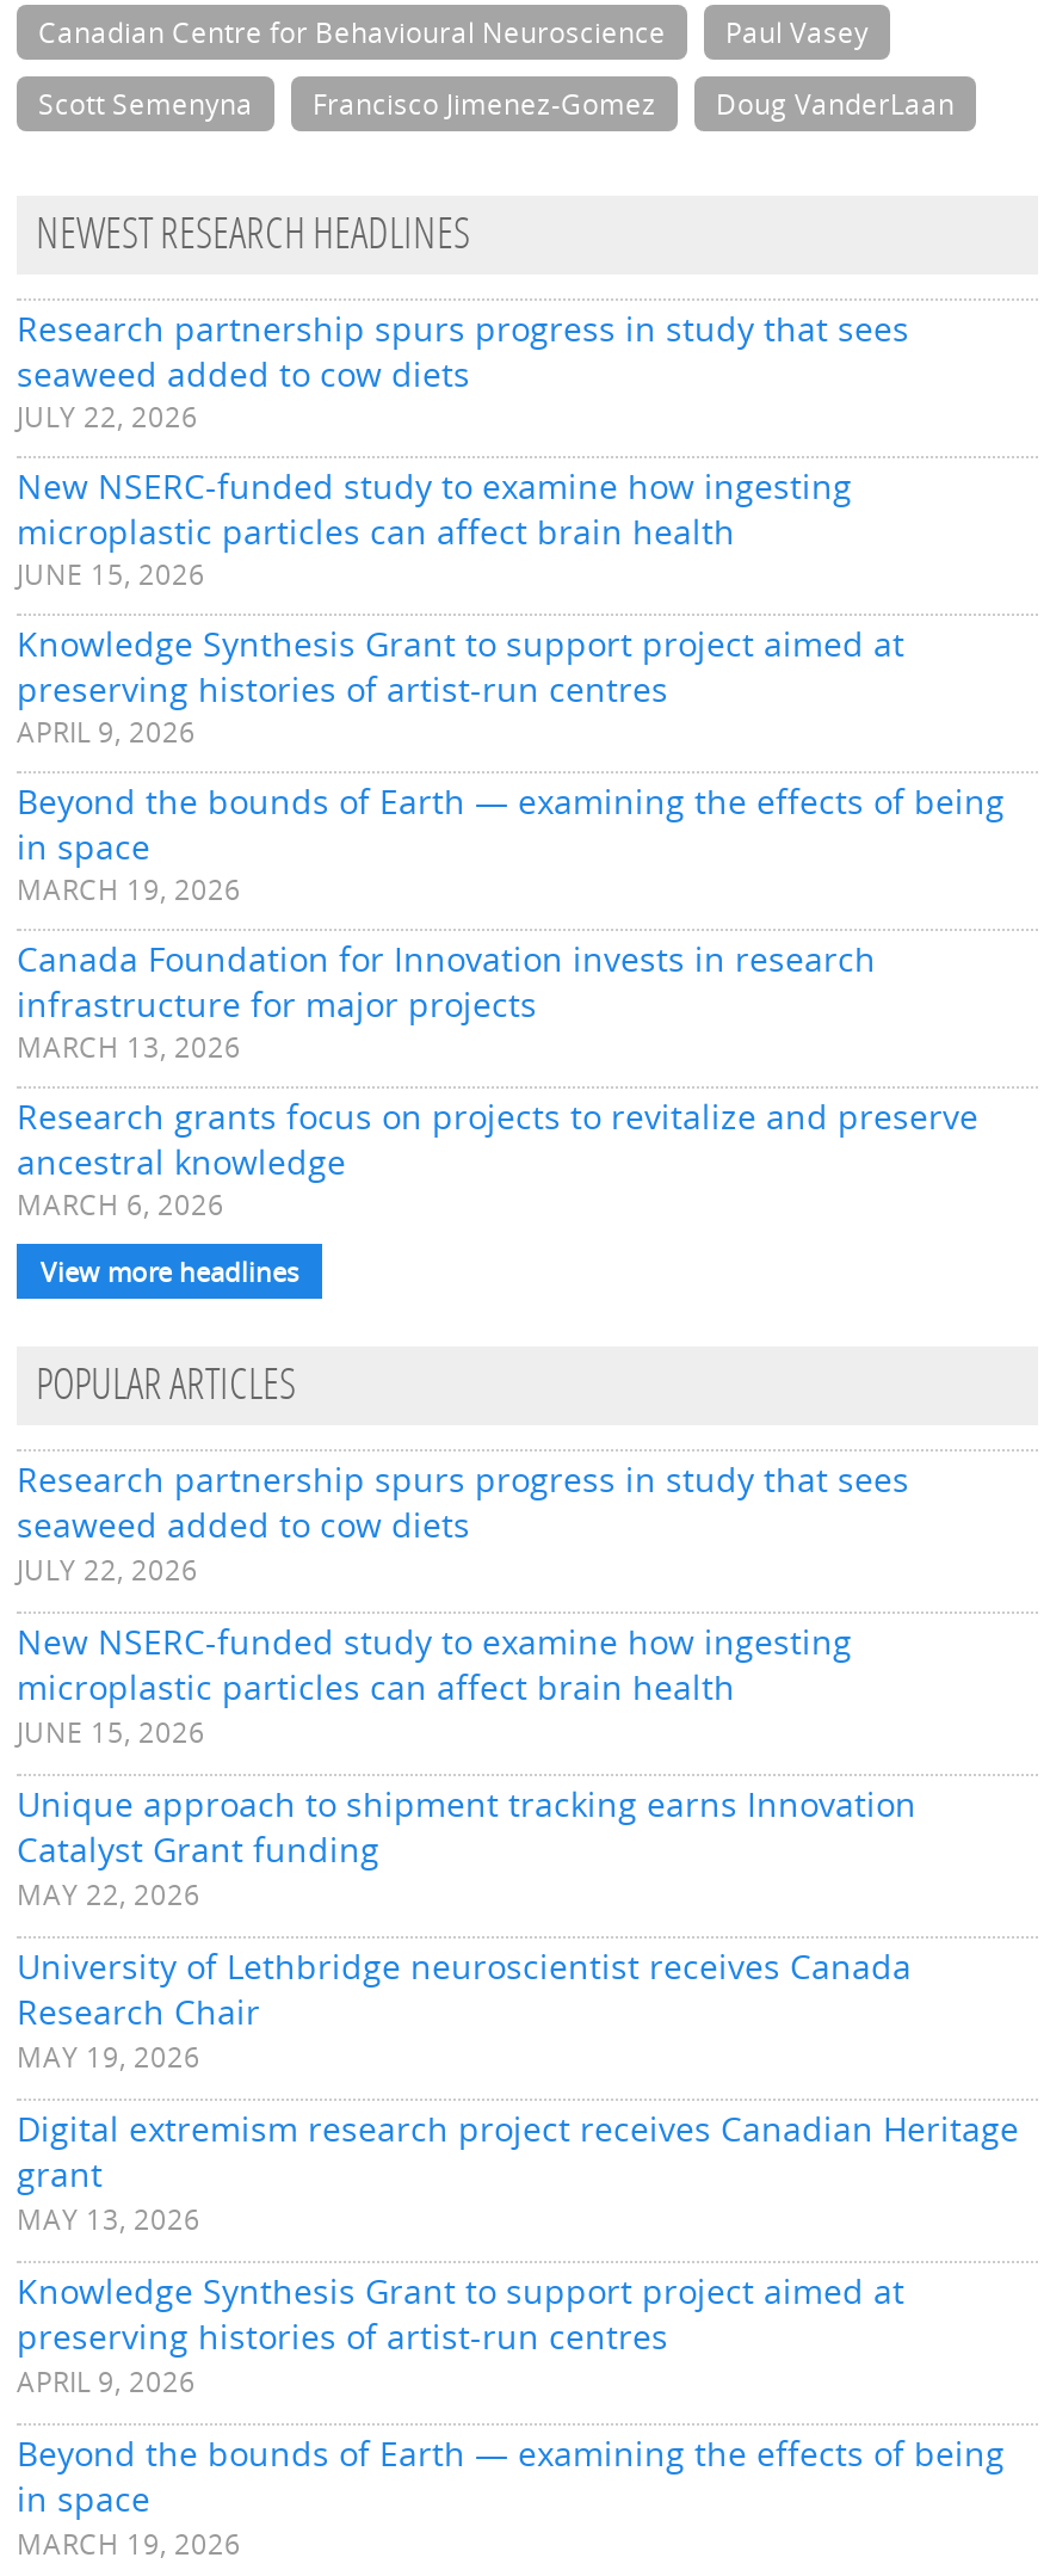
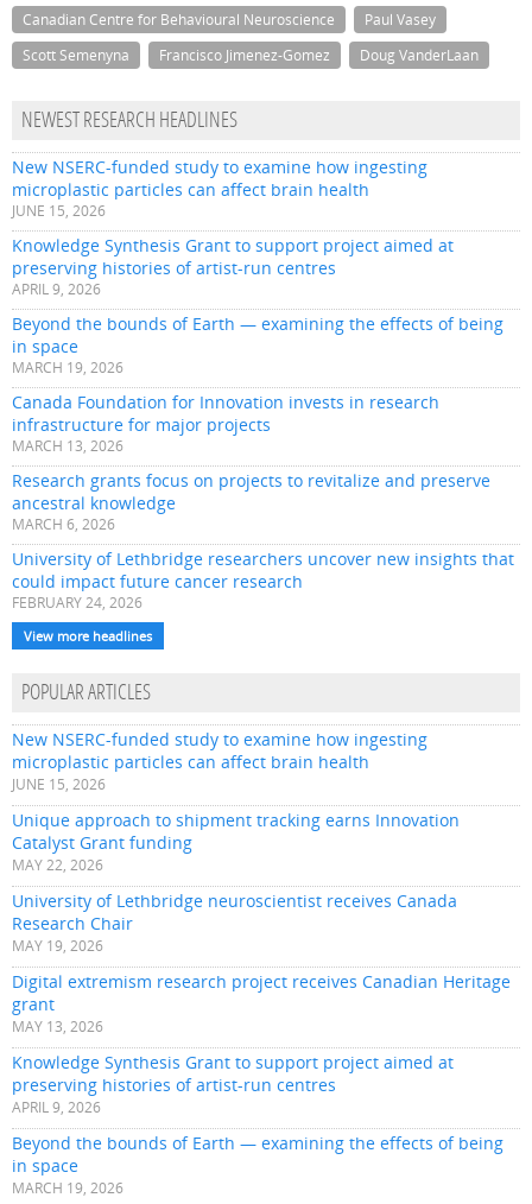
[17,304,909,433] Research partnership spurs progress in study that sees | seaweed added to cow diets | JULY 22, 2026 -> none
none -> [12,547,514,611] University of Lethbridge researchers uncover new insights that | could impact future cancer research | FEBRUARY 24, 2026
[17,1455,909,1586] Research partnership spurs progress in study that sees | seaweed added to cow diets | JULY 22, 2026 -> none

